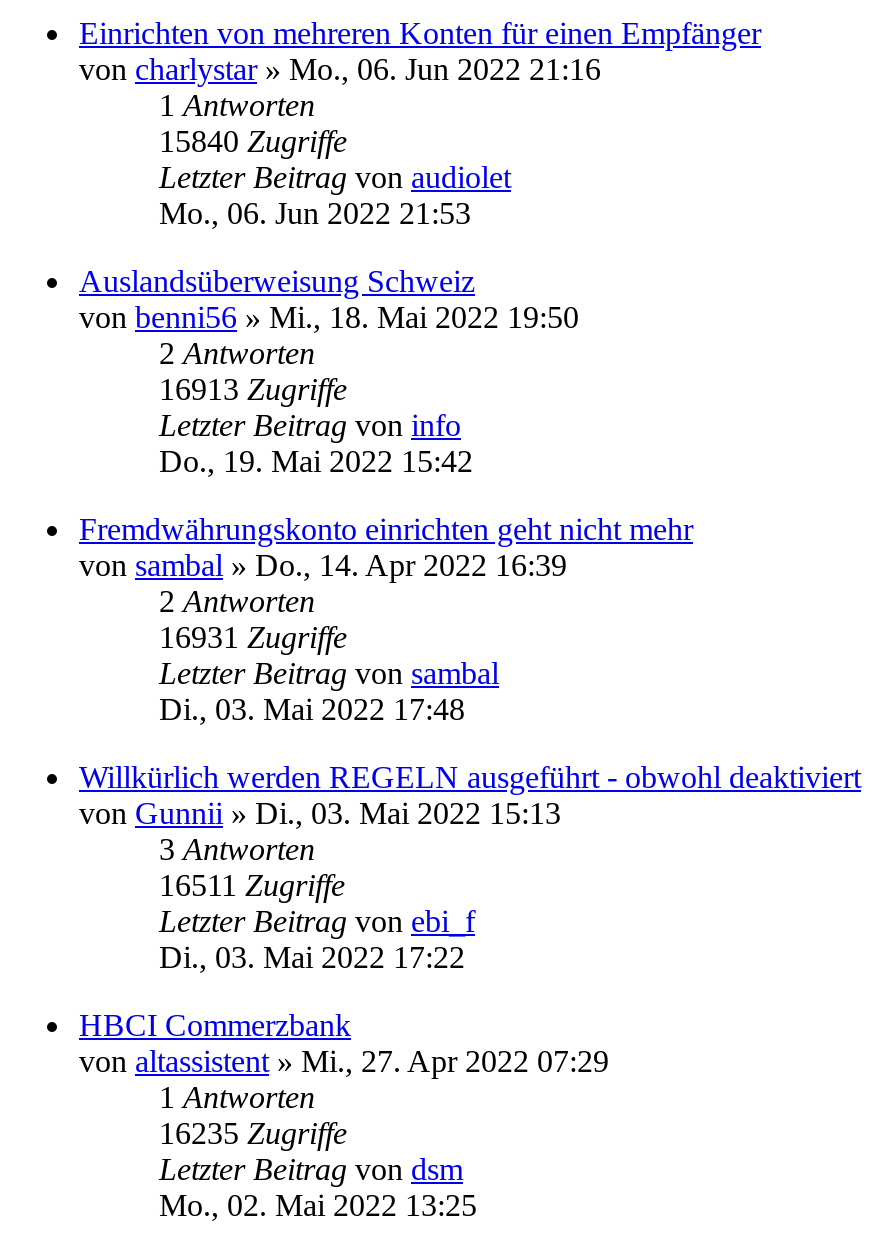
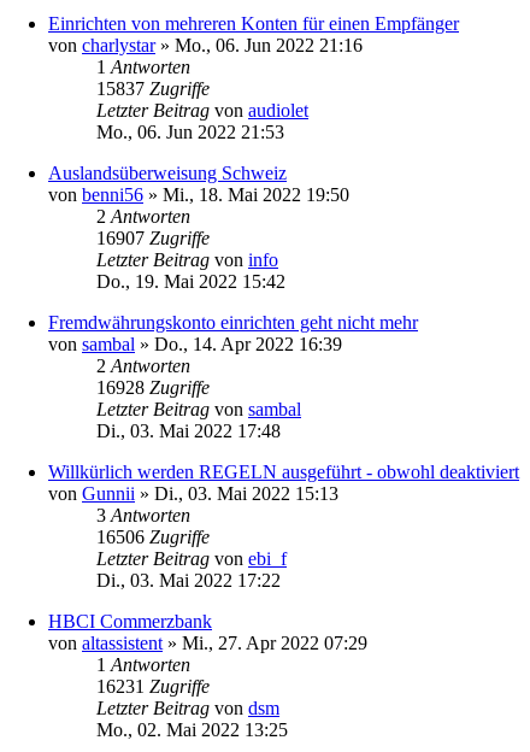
[159,124,347,158] 15840 Zugriffe -> [96,78,210,99] 15837 Zugriffe
[159,372,347,406] 16913 Zugriffe -> [96,228,210,248] 16907 Zugriffe
[159,620,347,654] 16931 Zugriffe -> [96,377,210,398] 16928 Zugriffe
[159,868,345,902] 16511 Zugriffe -> [96,527,210,547] 16506 Zugriffe
[159,1116,347,1150] 16235 Zugriffe -> [96,676,210,696] 16231 Zugriffe

